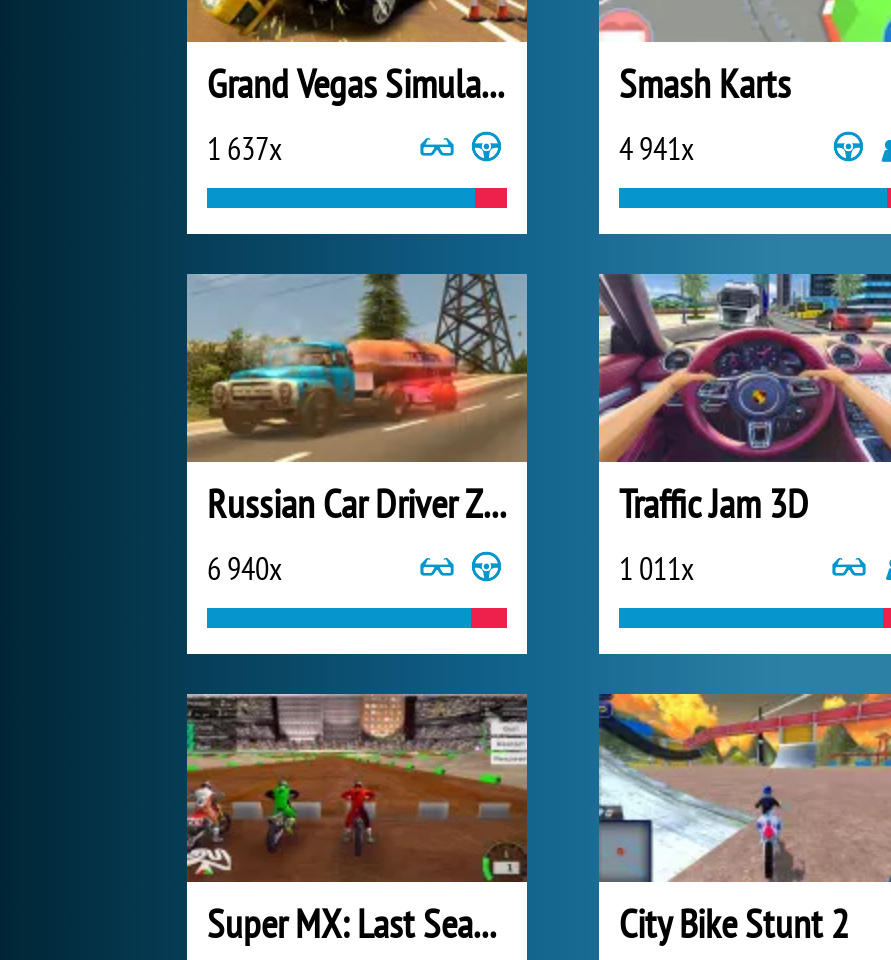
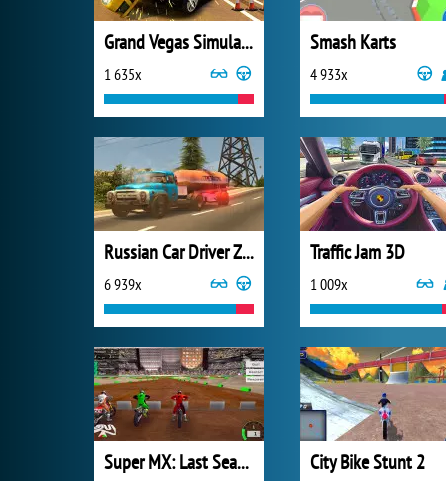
[207,128,283,168] 1 637x -> [104,64,142,84] 1 635x
[619,128,695,168] 4 941x -> [310,64,348,84] 4 933x
[207,548,283,588] 6 940x -> [104,274,142,294] 6 939x
[619,548,695,588] 1 011x -> [310,274,348,294] 1 009x

